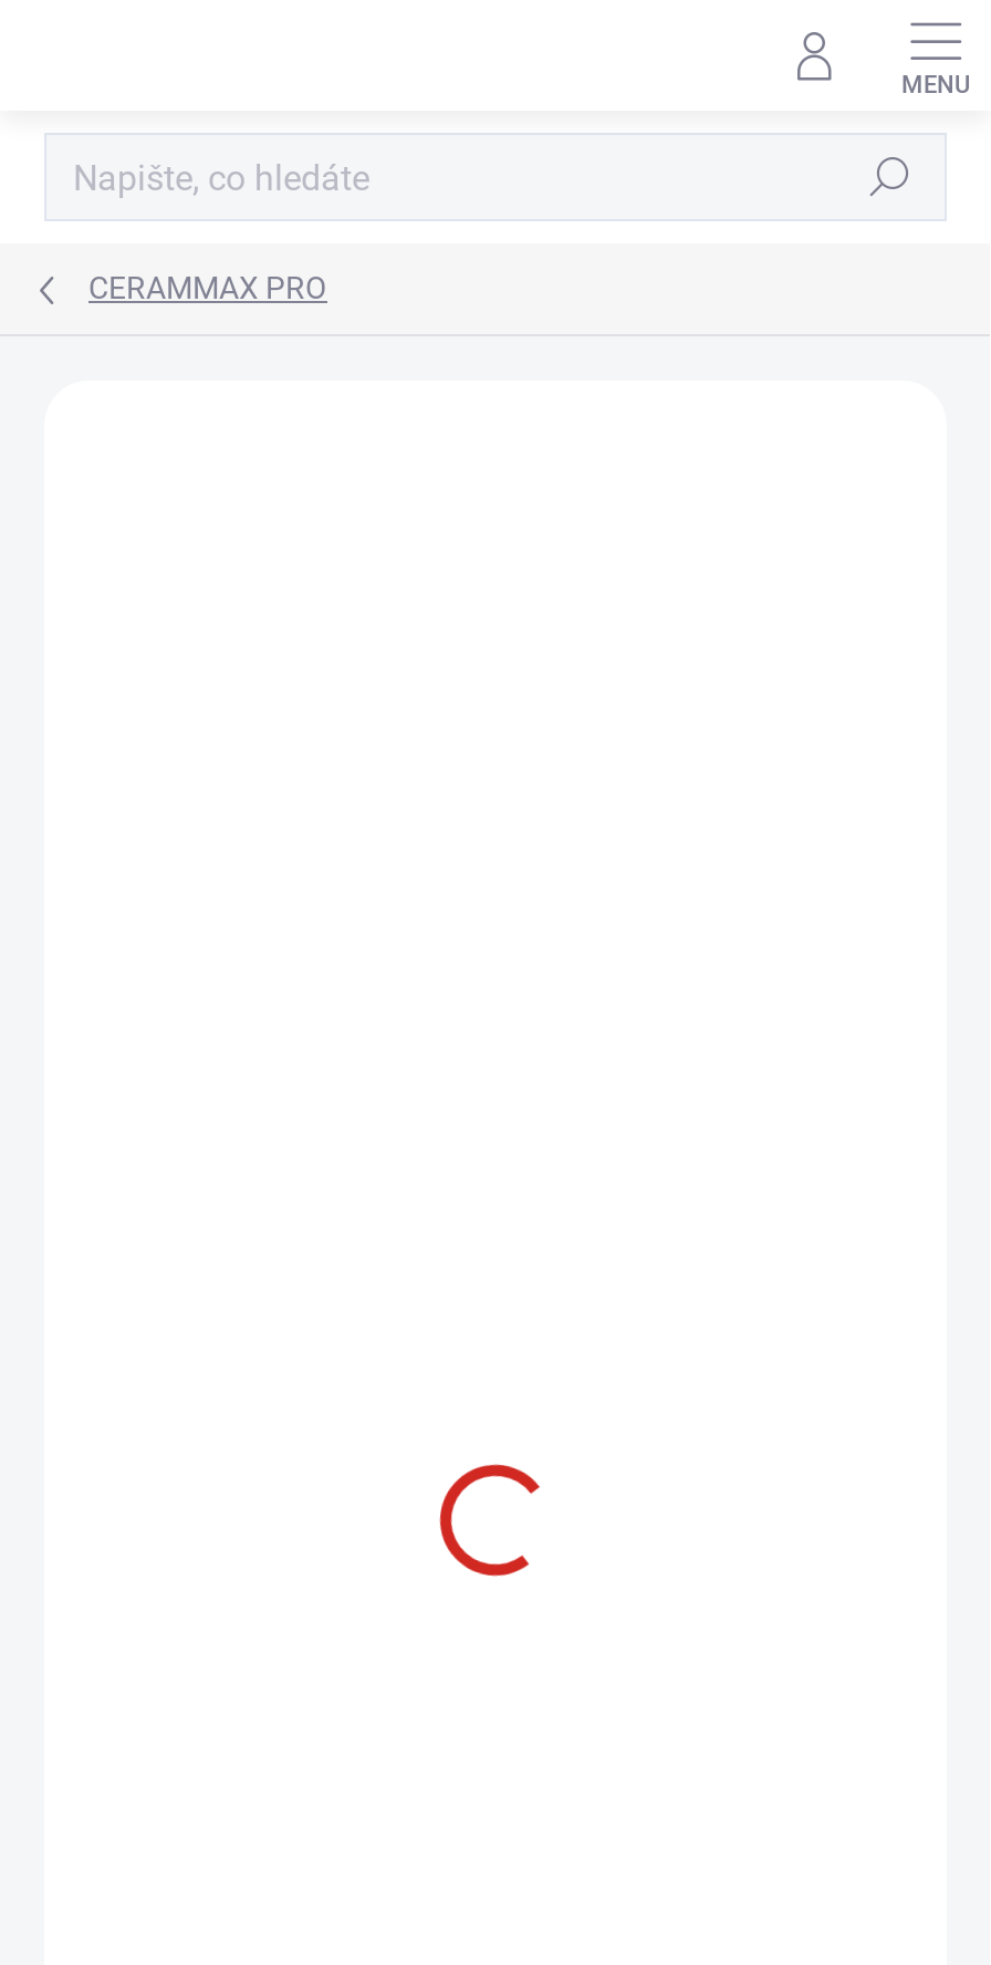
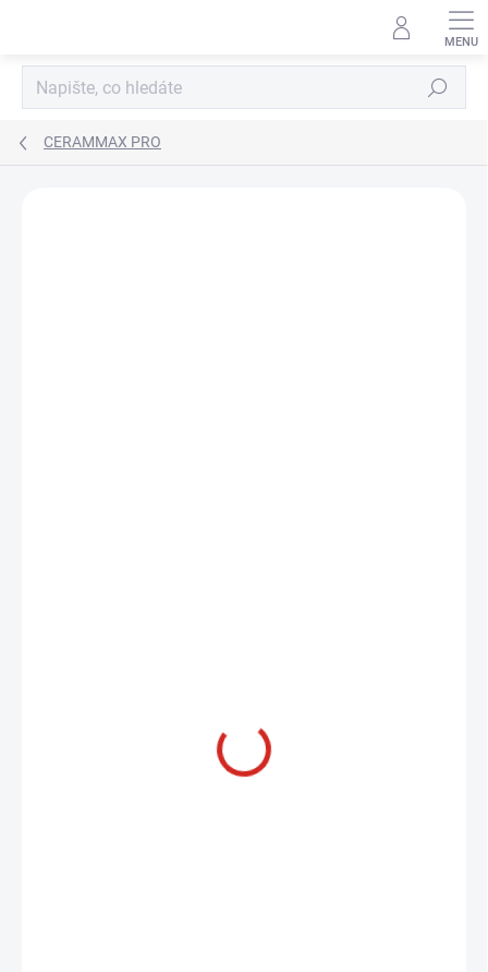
[442,1460,553,1564] [image] -> [218,721,273,772] [image]

